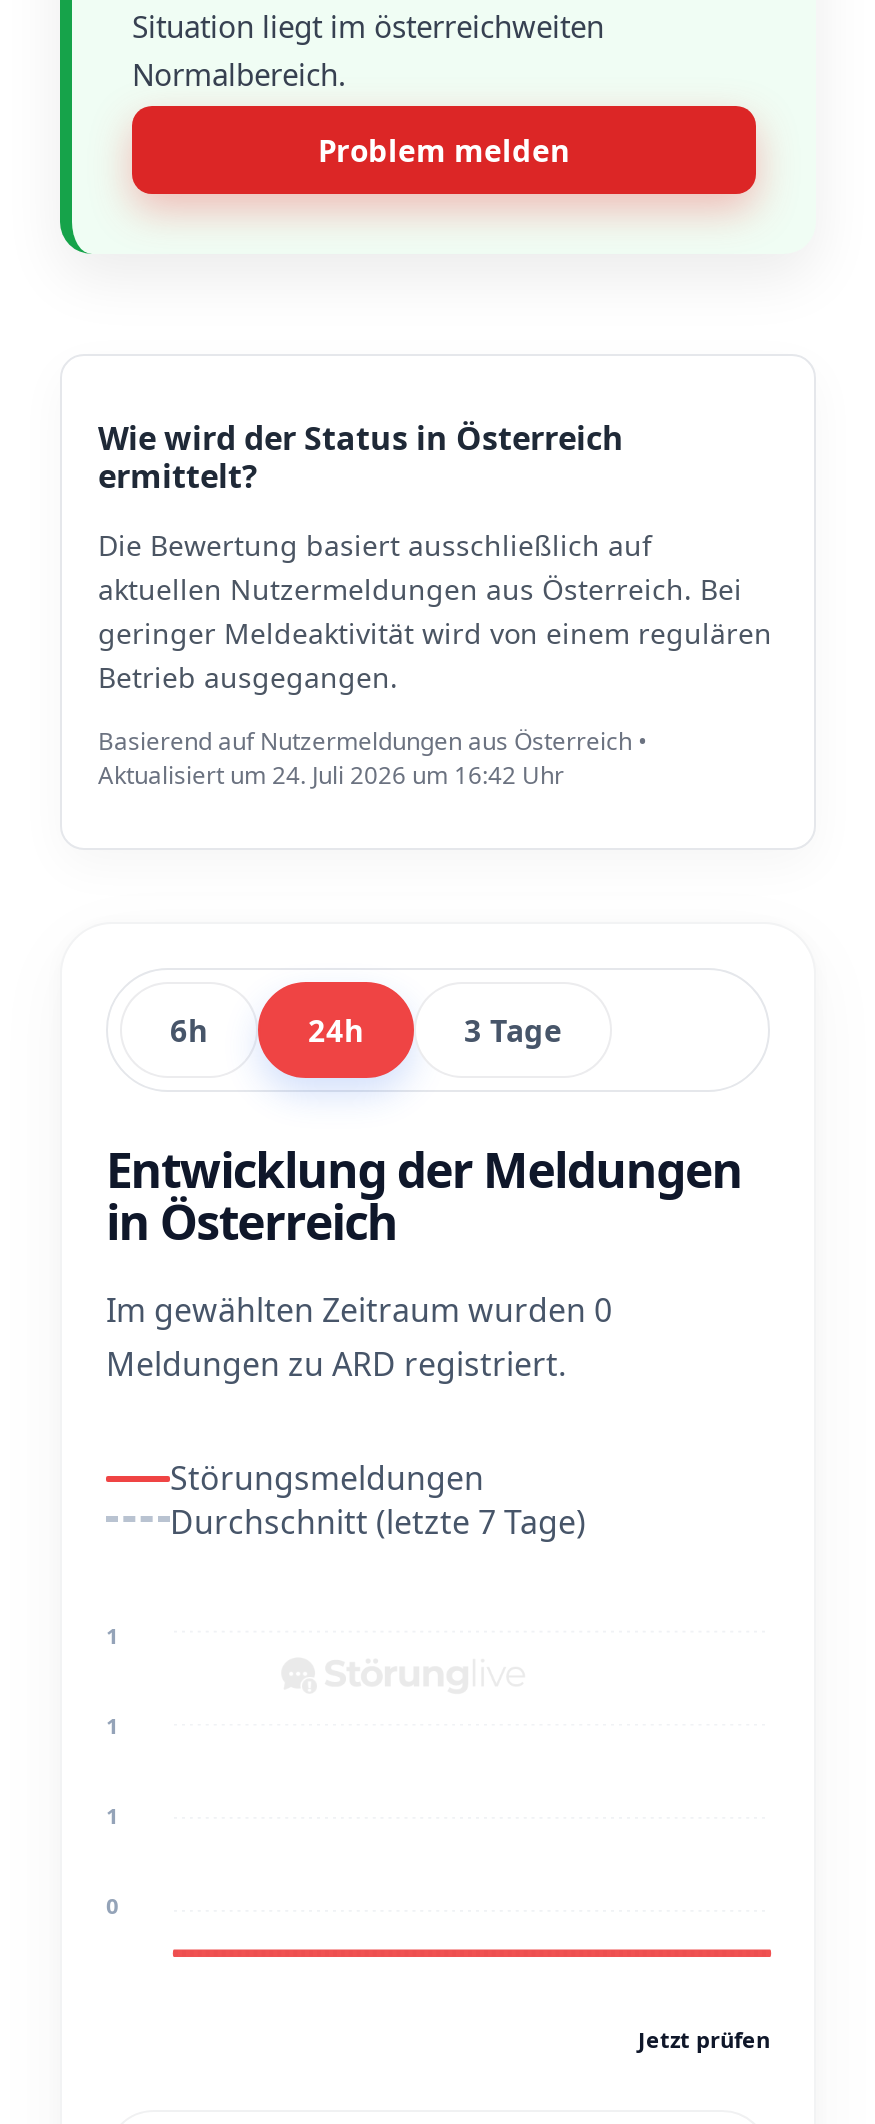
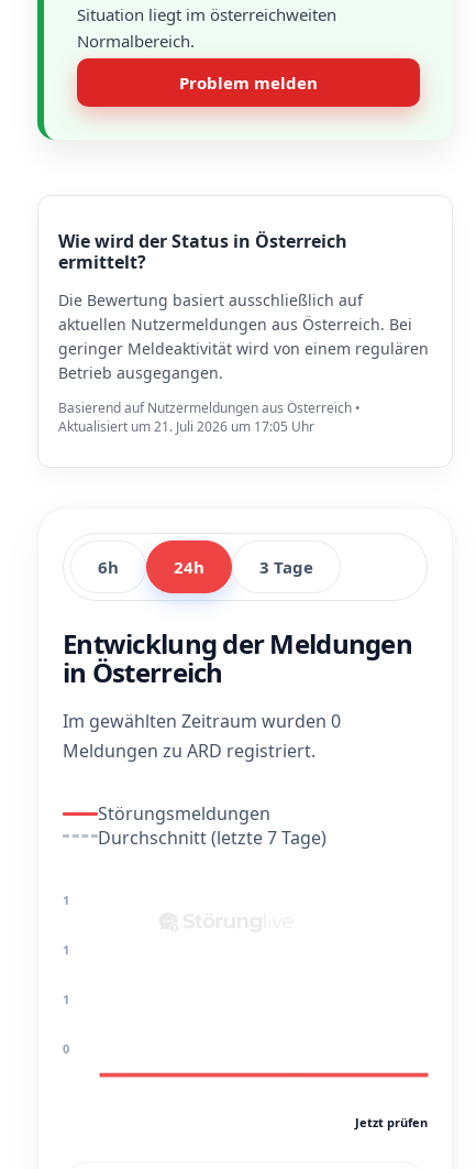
[98,758,564,792] Aktualisiert um 24. Juli 2026 um 16:42 Uhr -> [58,417,314,436] Aktualisiert um 21. Juli 2026 um 17:05 Uhr

